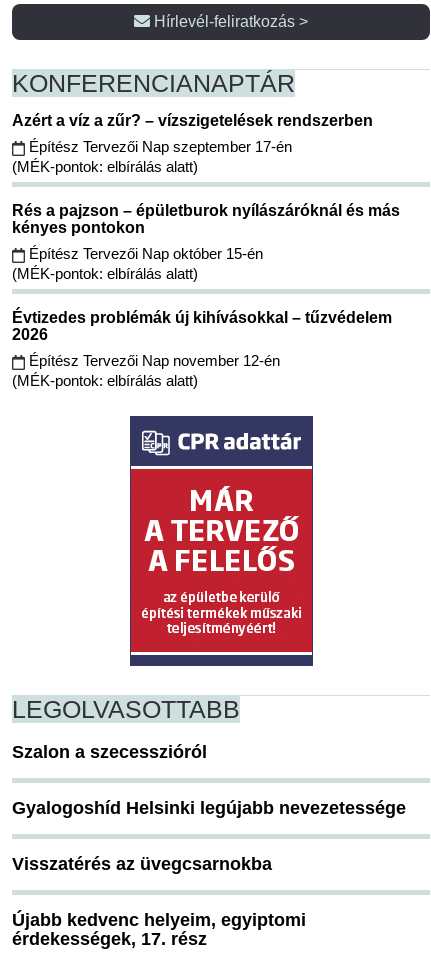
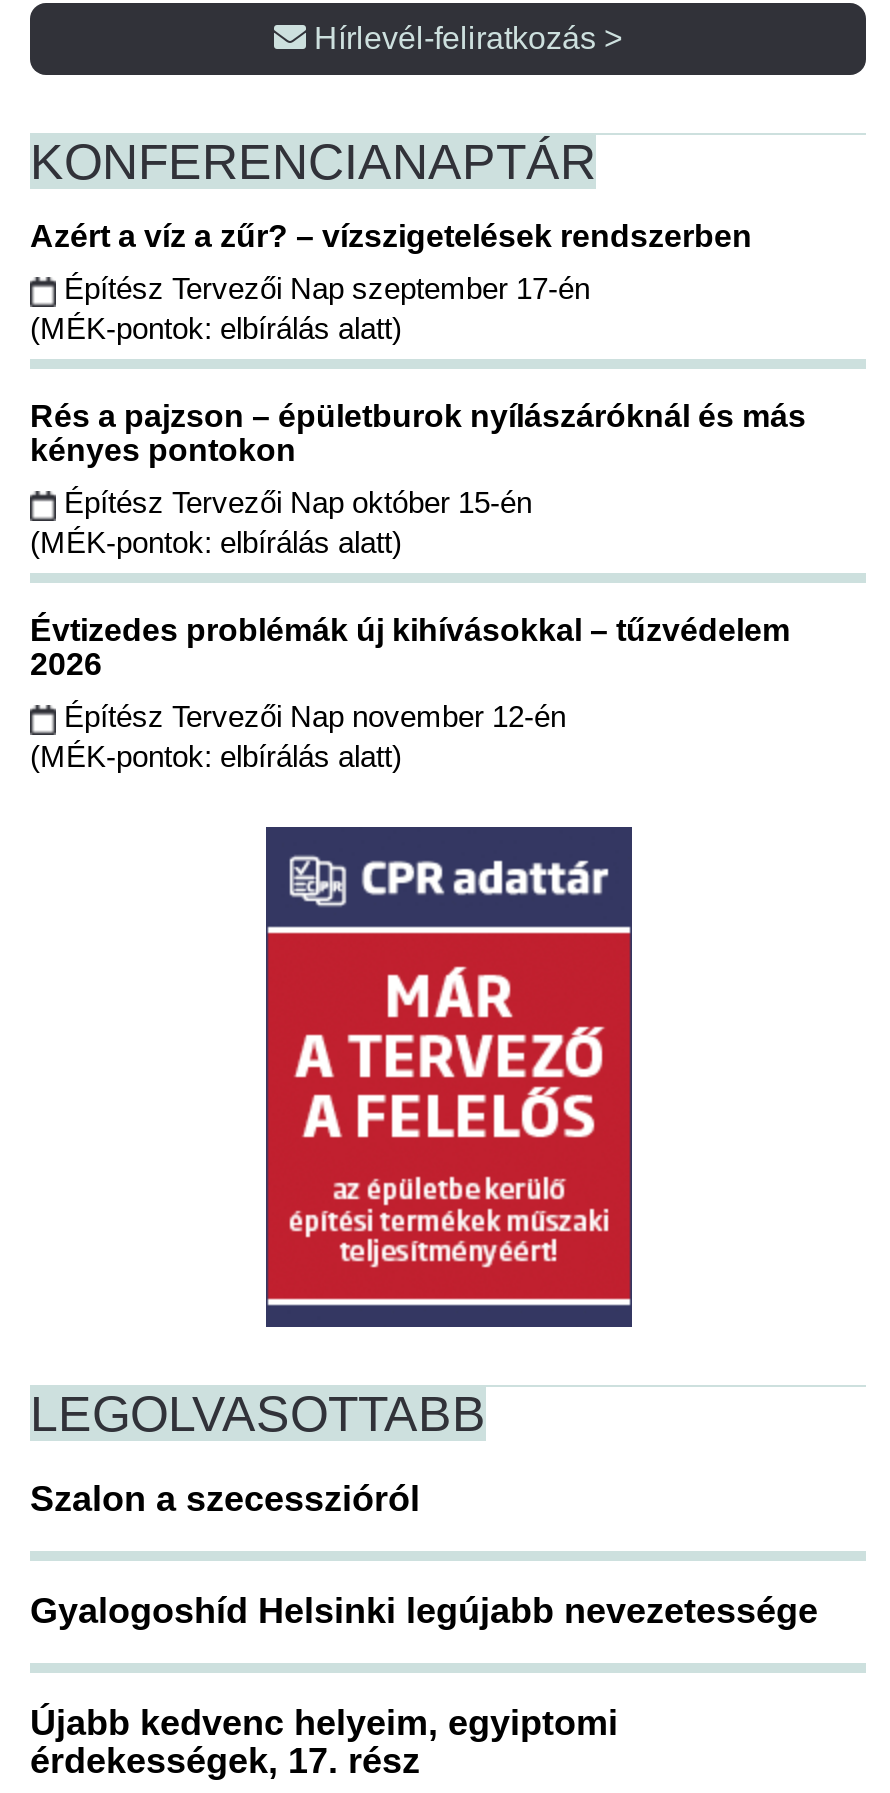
[12,854,272,874] Visszatérés az üvegcsarnokba -> none

